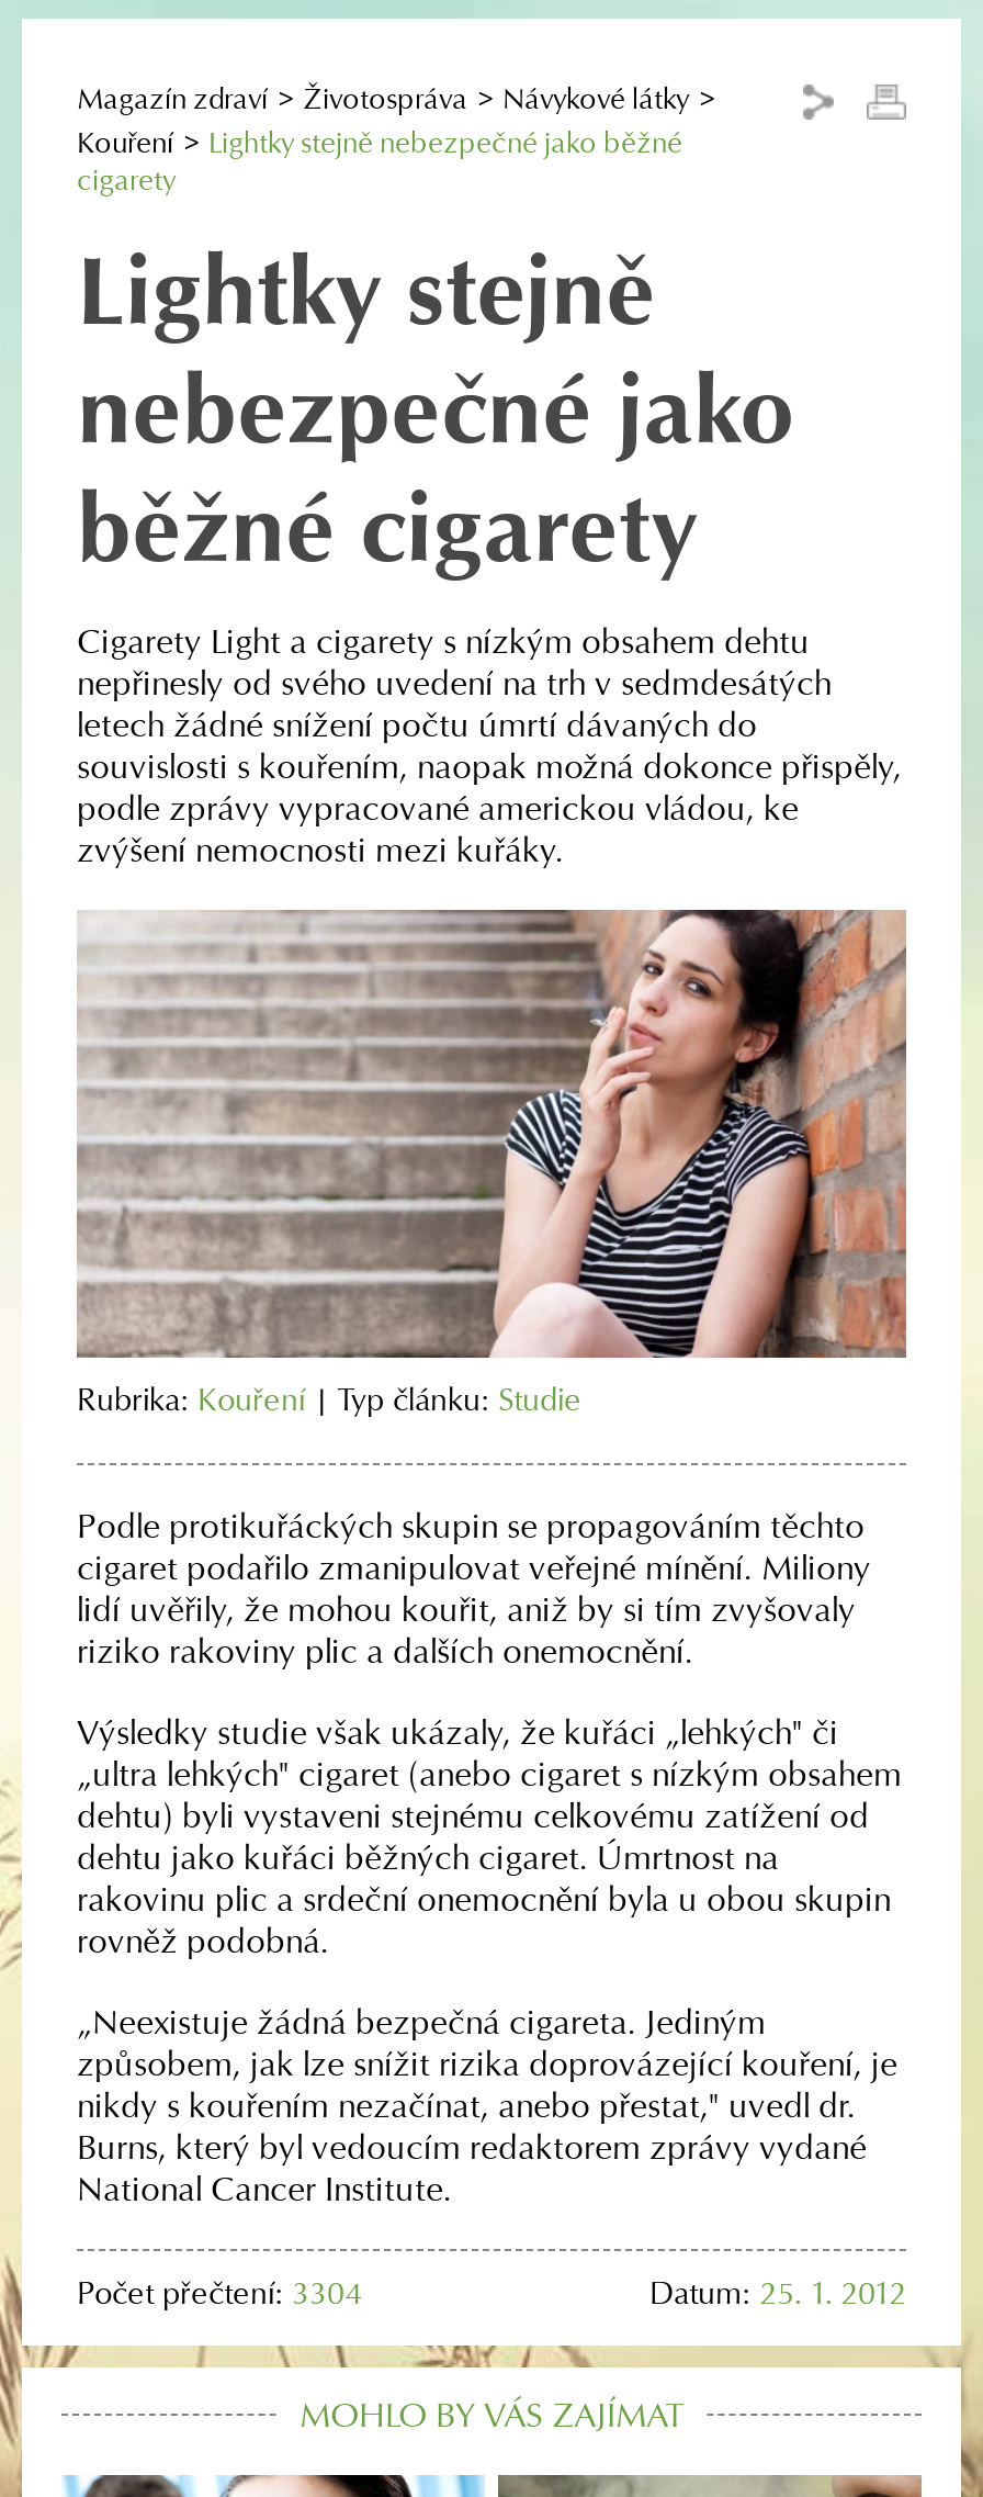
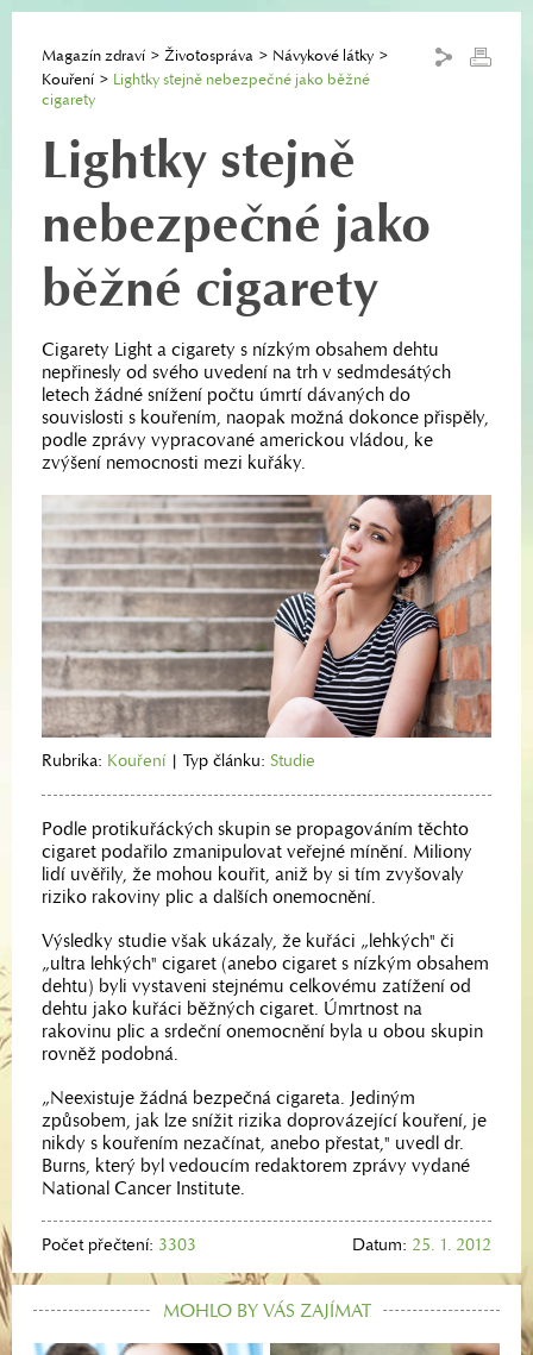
[77,2273,362,2312] Počet přečtení: 3304 -> [42,1233,196,1255] Počet přečtení: 3303

